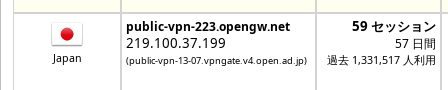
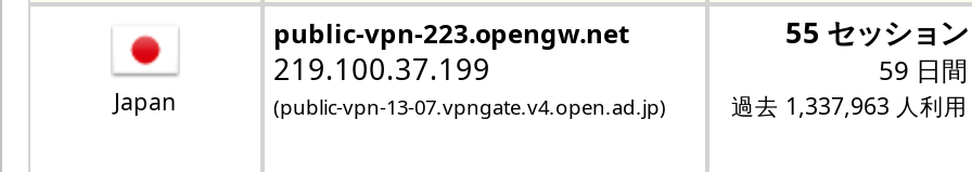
[352,17,436,35] 59 セッション -> [785,13,968,52] 55 セッション
[395,35,436,52] 57 日間 -> [879,52,968,89] 59 日間
[327,53,436,67] 過去 1,331,517 人利用 -> [731,91,968,121] 過去 1,337,963 人利用

